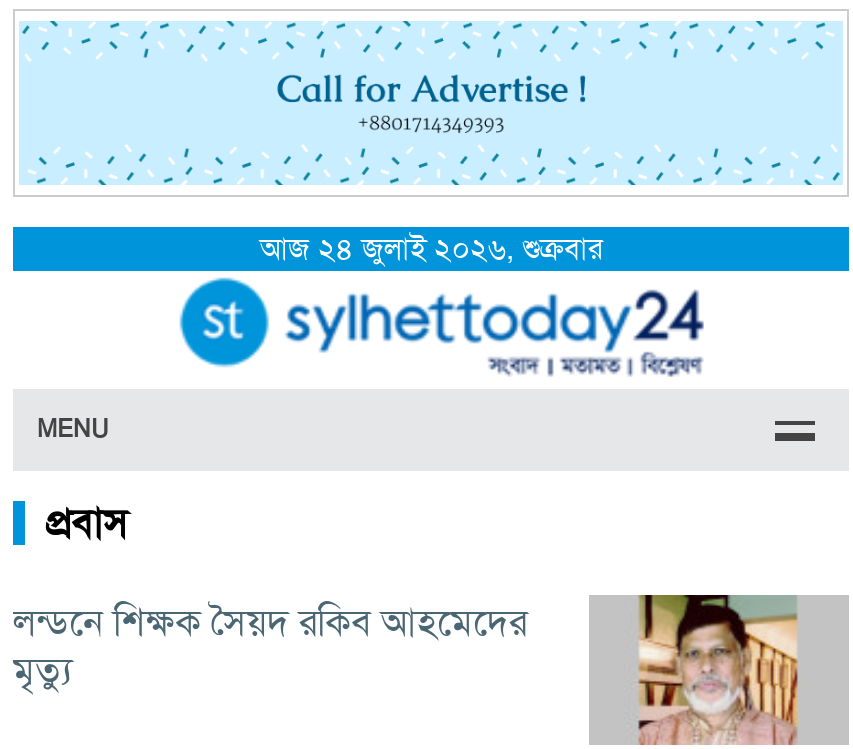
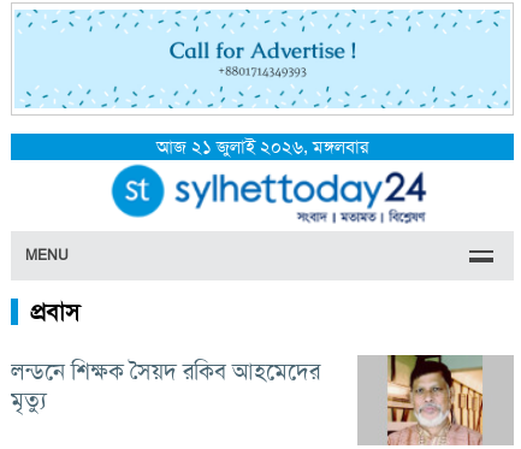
[260,230,602,270] আজ ২৪ জুলাই ২০২৬, শুক্রবার -> [156,135,368,159] আজ ২১ জুলাই ২০২৬, মঙ্গলবার

